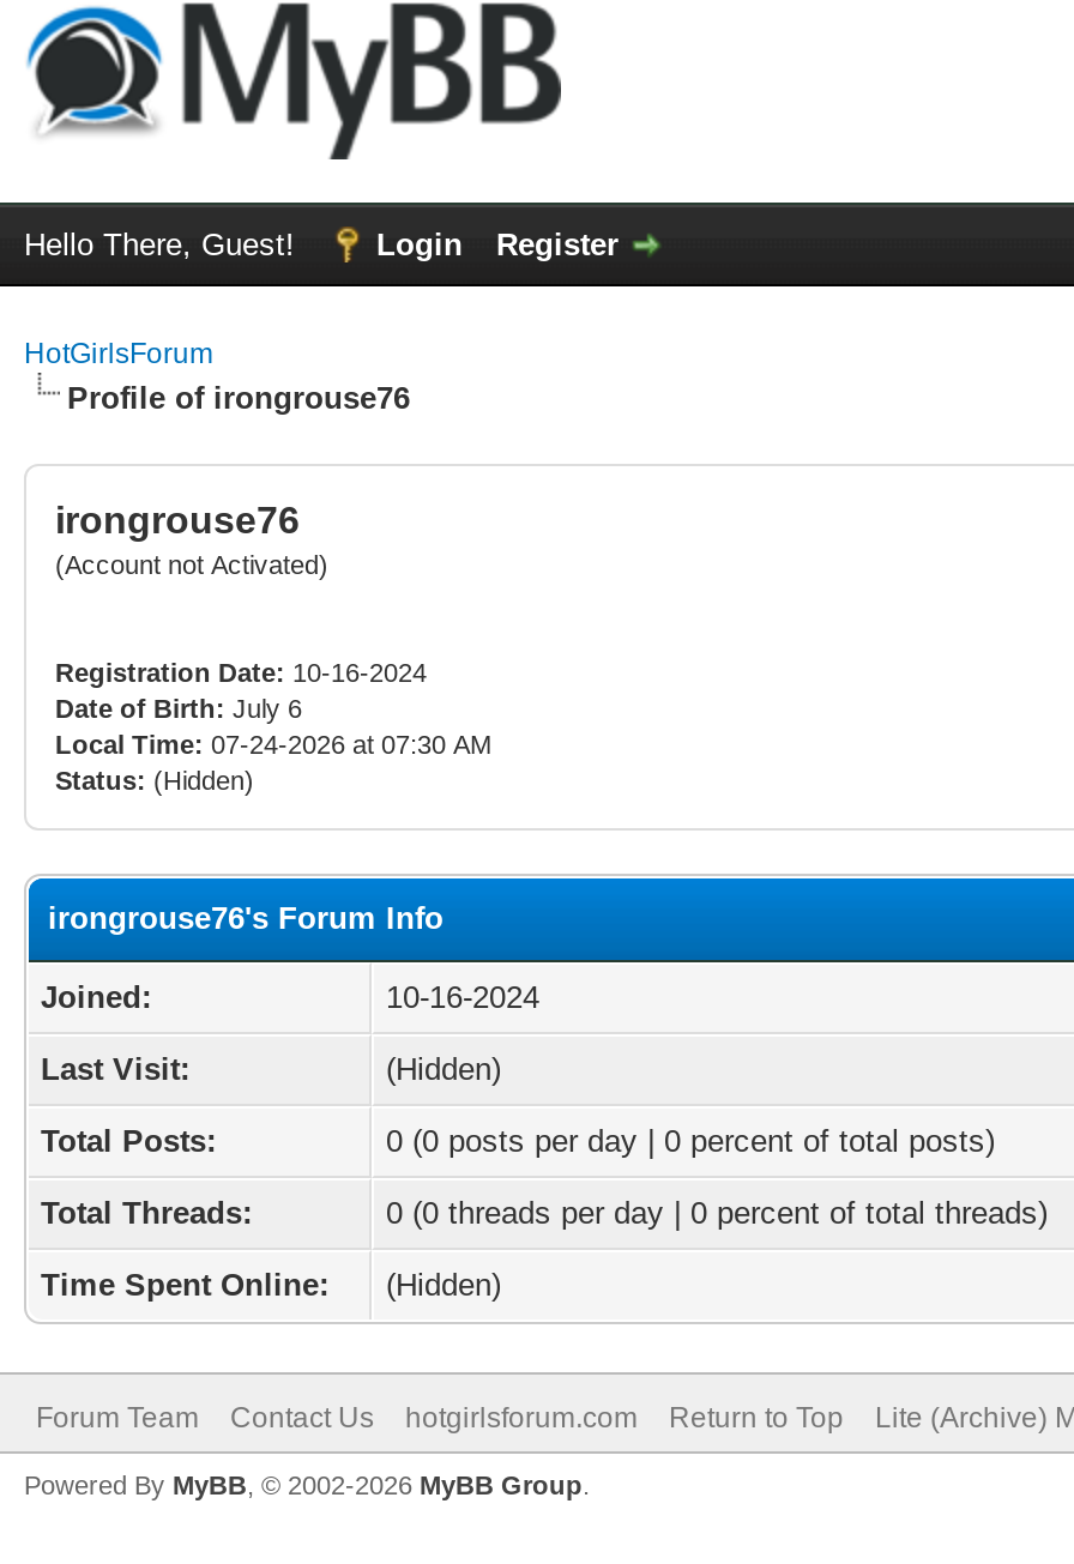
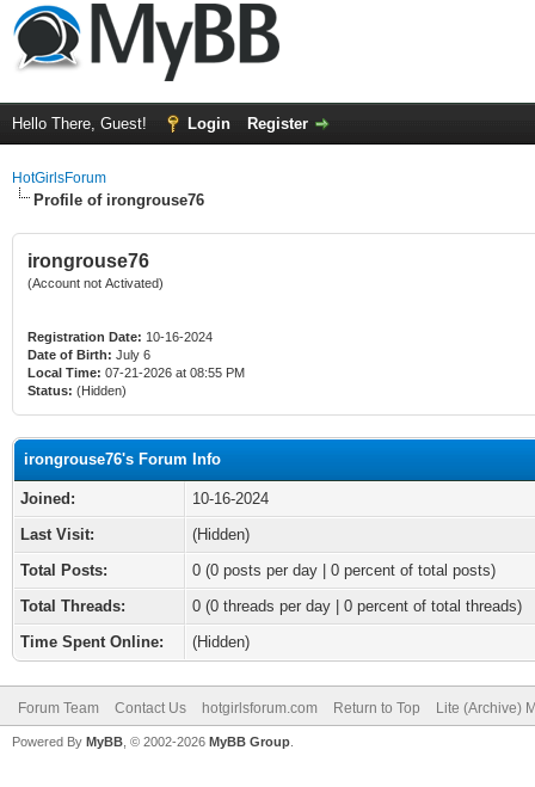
[55,730,491,759] Local Time: 07-24-2026 at 07:30 AM -> [27,365,245,380] Local Time: 07-21-2026 at 08:55 PM

